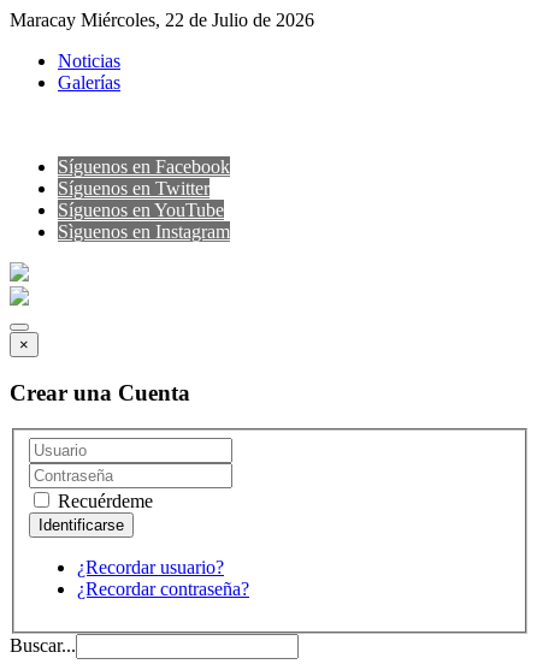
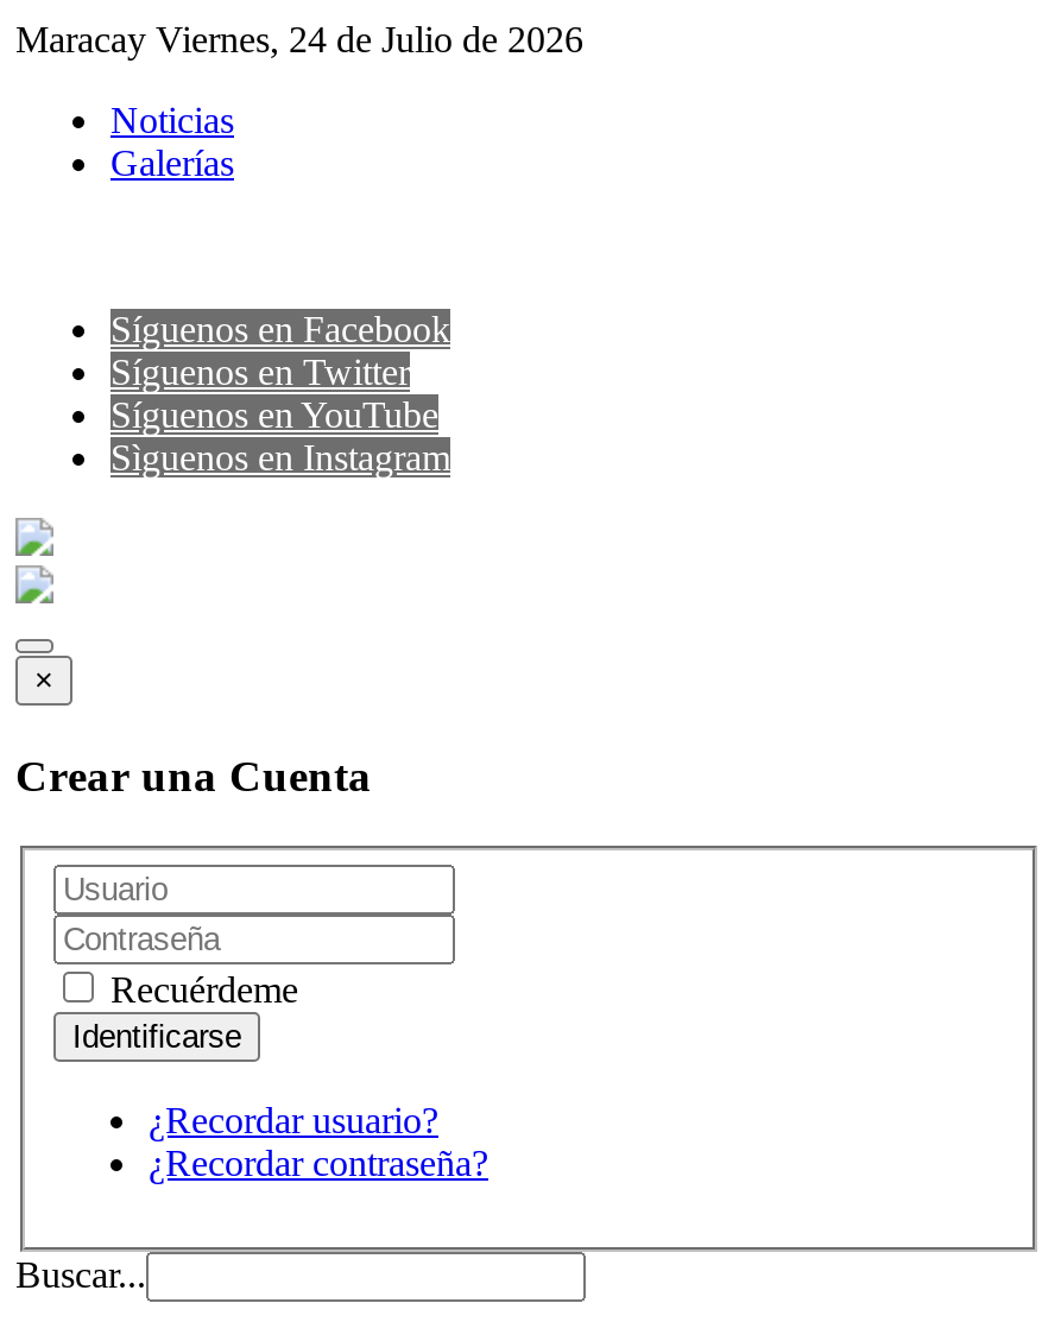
[10,10,314,30] Maracay Miércoles, 22 de Julio de 2026 -> [15,19,583,59] Maracay Viernes, 24 de Julio de 2026

